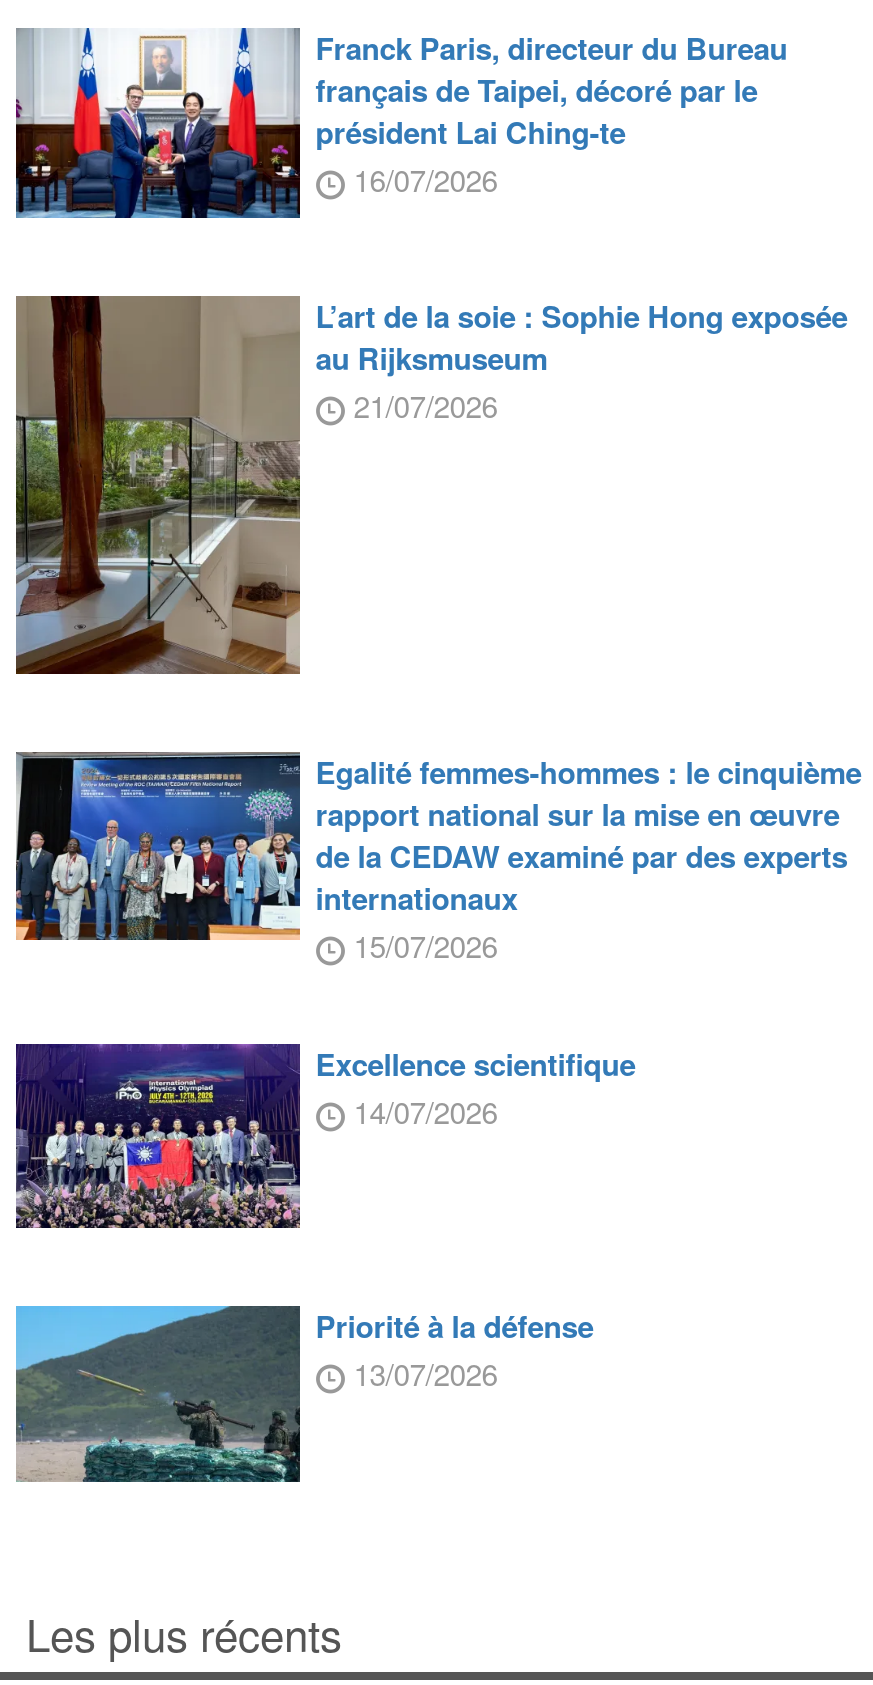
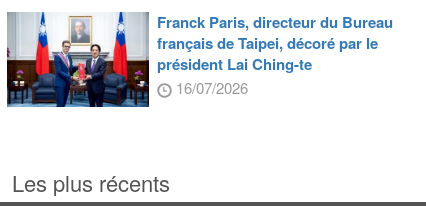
[14,293,848,677] [image] | L’art de la soie : Sophie Hong exposée | au Rijksmuseum | 21/07/2026 -> none
[14,749,862,1131] [image] | Egalité femmes-hommes : le cinquième | rapport national sur la mise en œuvre | de la CEDAW examiné par des experts | internationaux | 15/07/2026 | Excellence scientifique | 14/07/2026 -> none
[14,1041,302,1231] [image] -> none
[14,1303,594,1483] [image] | Priorité à la défense | 13/07/2026 -> none

